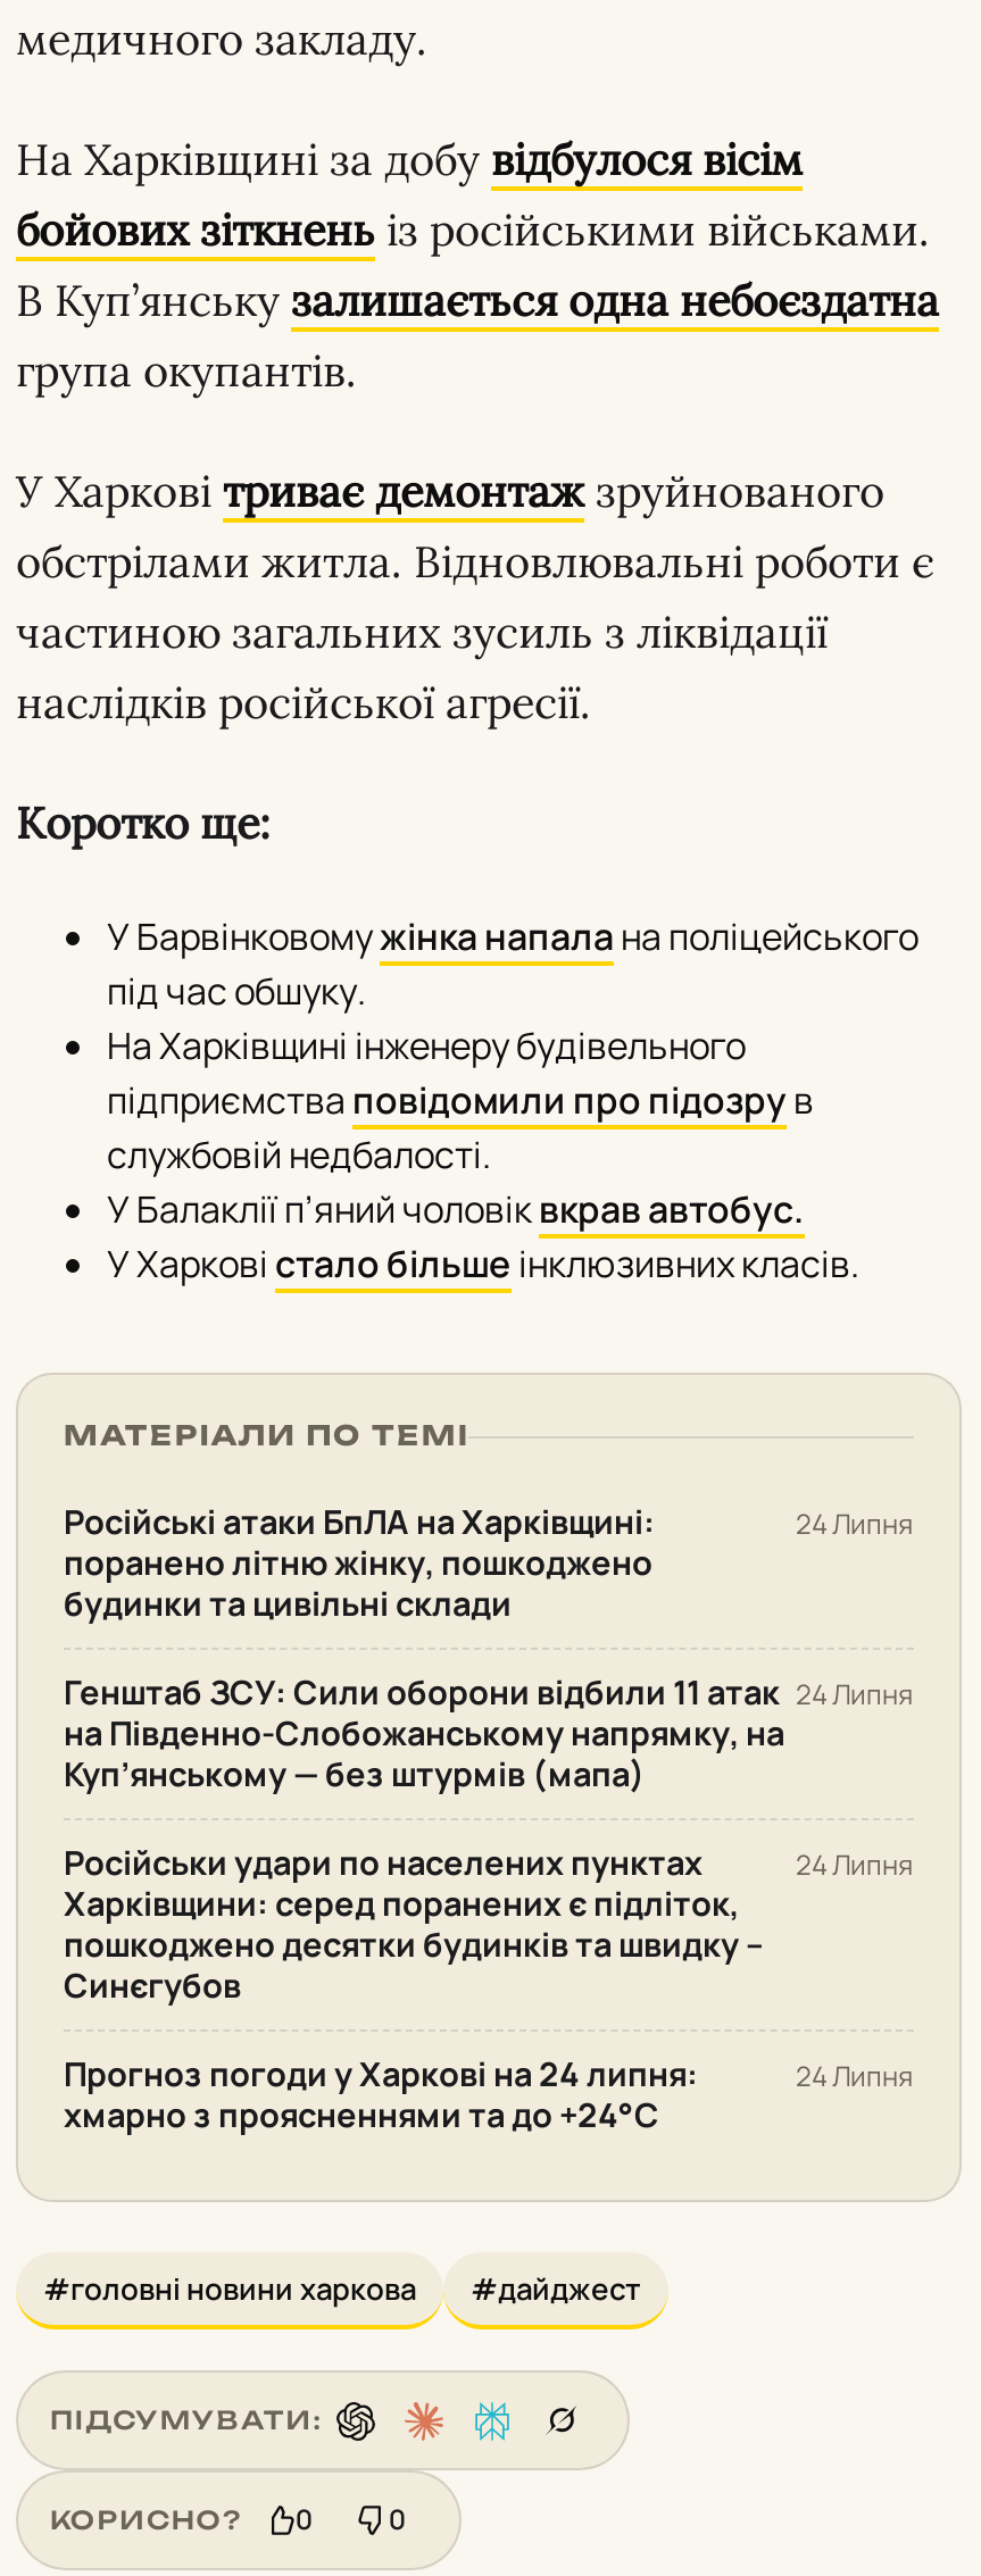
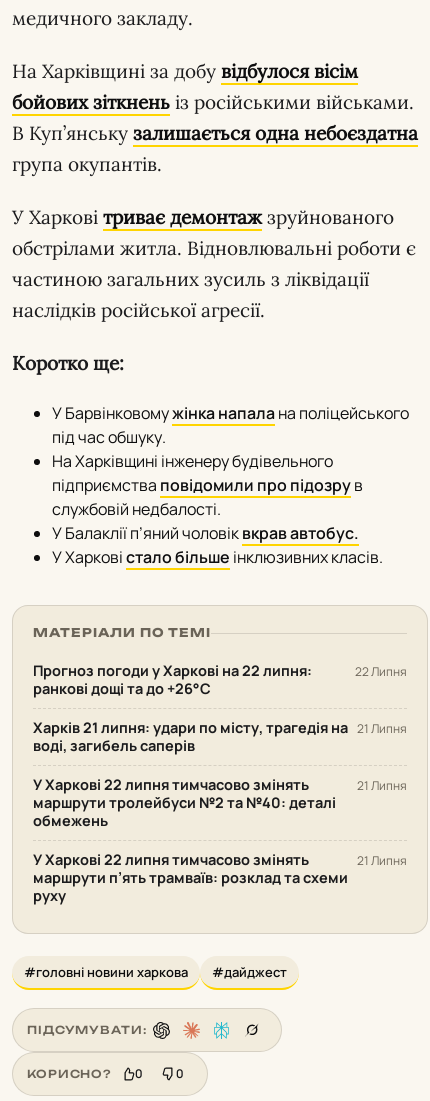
[64,1500,655,1625] Російські атаки БпЛА на Харківщині: | поранено літню жінку, пошкоджено | будинки та цивільні склади -> [33,661,312,698] Прогноз погоди у Харкові на 22 липня: | ранкові дощі та до +26°С
[796,1504,914,1543] 24 Липня -> [355,663,407,680] 22 Липня
[64,1670,784,1795] Генштаб ЗСУ: Сили оборони відбили 11 атак | на Південно-Слобожанському напрямку, на | Куп’янському — без штурмів (мапа) -> [33,718,348,755] Харків 21 липня: удари по місту, трагедія на | воді, загибель саперів
[796,1675,914,1714] 24 Липня -> [357,720,407,737] 21 Липня
[64,1841,764,2007] Російськи удари по населених пунктах | Харківщини: серед поранених є підліток, | пошкоджено десятки будинків та швидку – | Синєгубов -> [33,775,336,830] У Харкові 22 липня тимчасово змінять | маршрути тролейбуси №2 та №40: деталі | обмежень
[796,1845,914,1884] 24 Липня -> [357,777,407,794] 21 Липня
[64,2052,698,2136] Прогноз погоди у Харкові на 24 липня: | хмарно з проясненнями та до +24°С -> [33,850,348,905] У Харкові 22 липня тимчасово змінять | маршрути п’ять трамваїв: розклад та схеми | руху
[796,2057,914,2095] 24 Липня -> [357,852,407,869] 21 Липня

